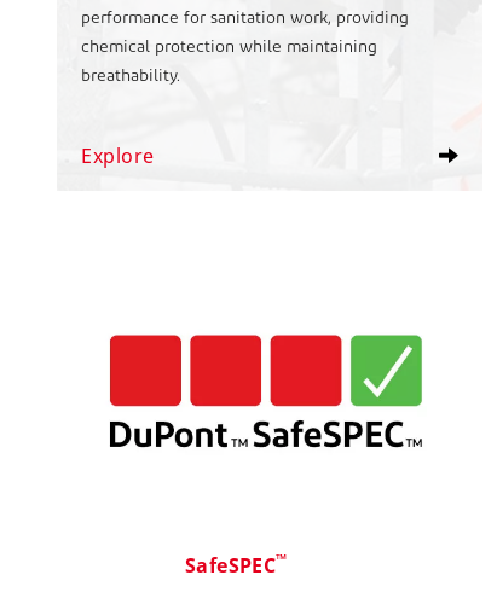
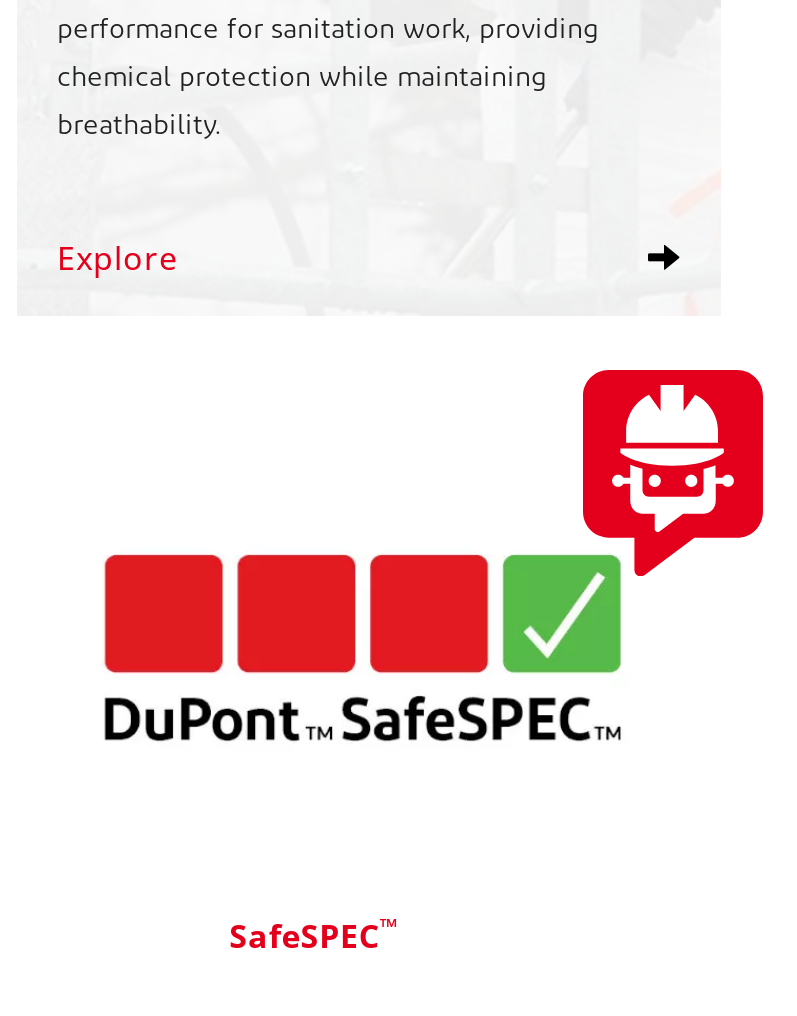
none -> [581,368,765,578] [image]

